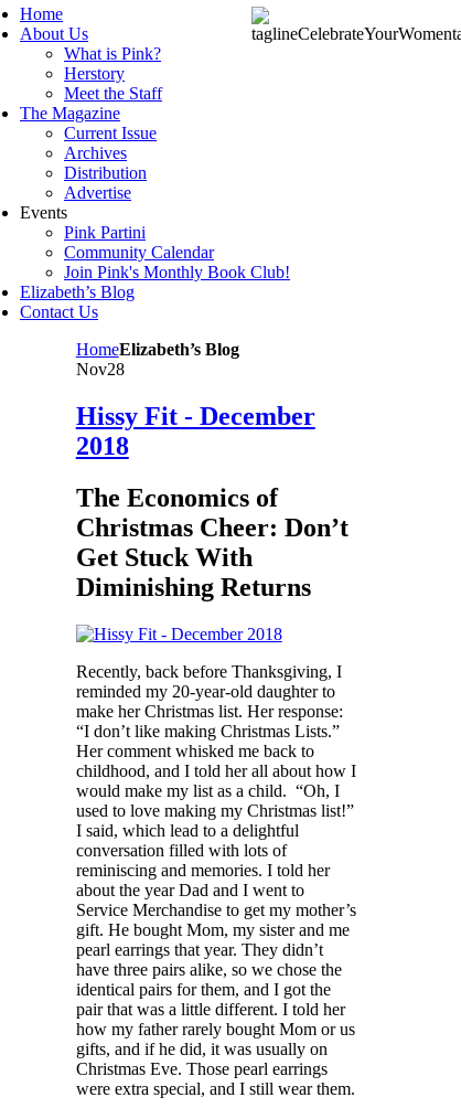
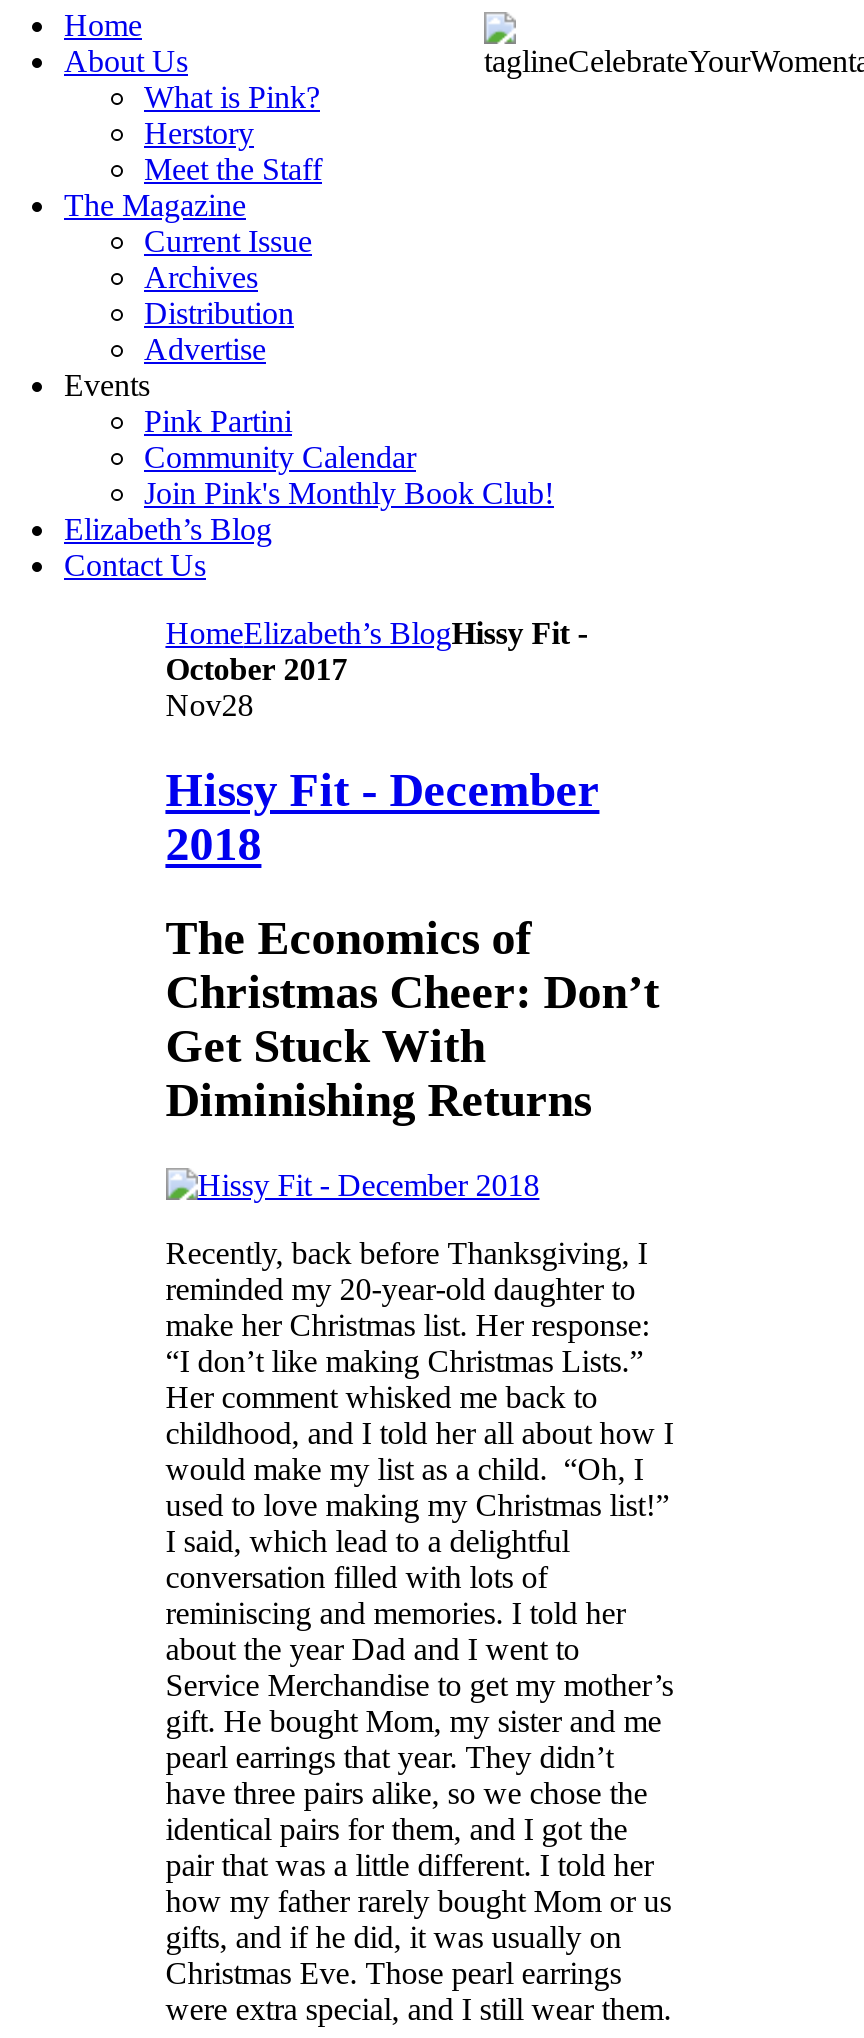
[76,340,239,359] HomeElizabeth’s Blog -> [165,616,587,686] HomeElizabeth’s BlogHissy Fit - | October 2017

